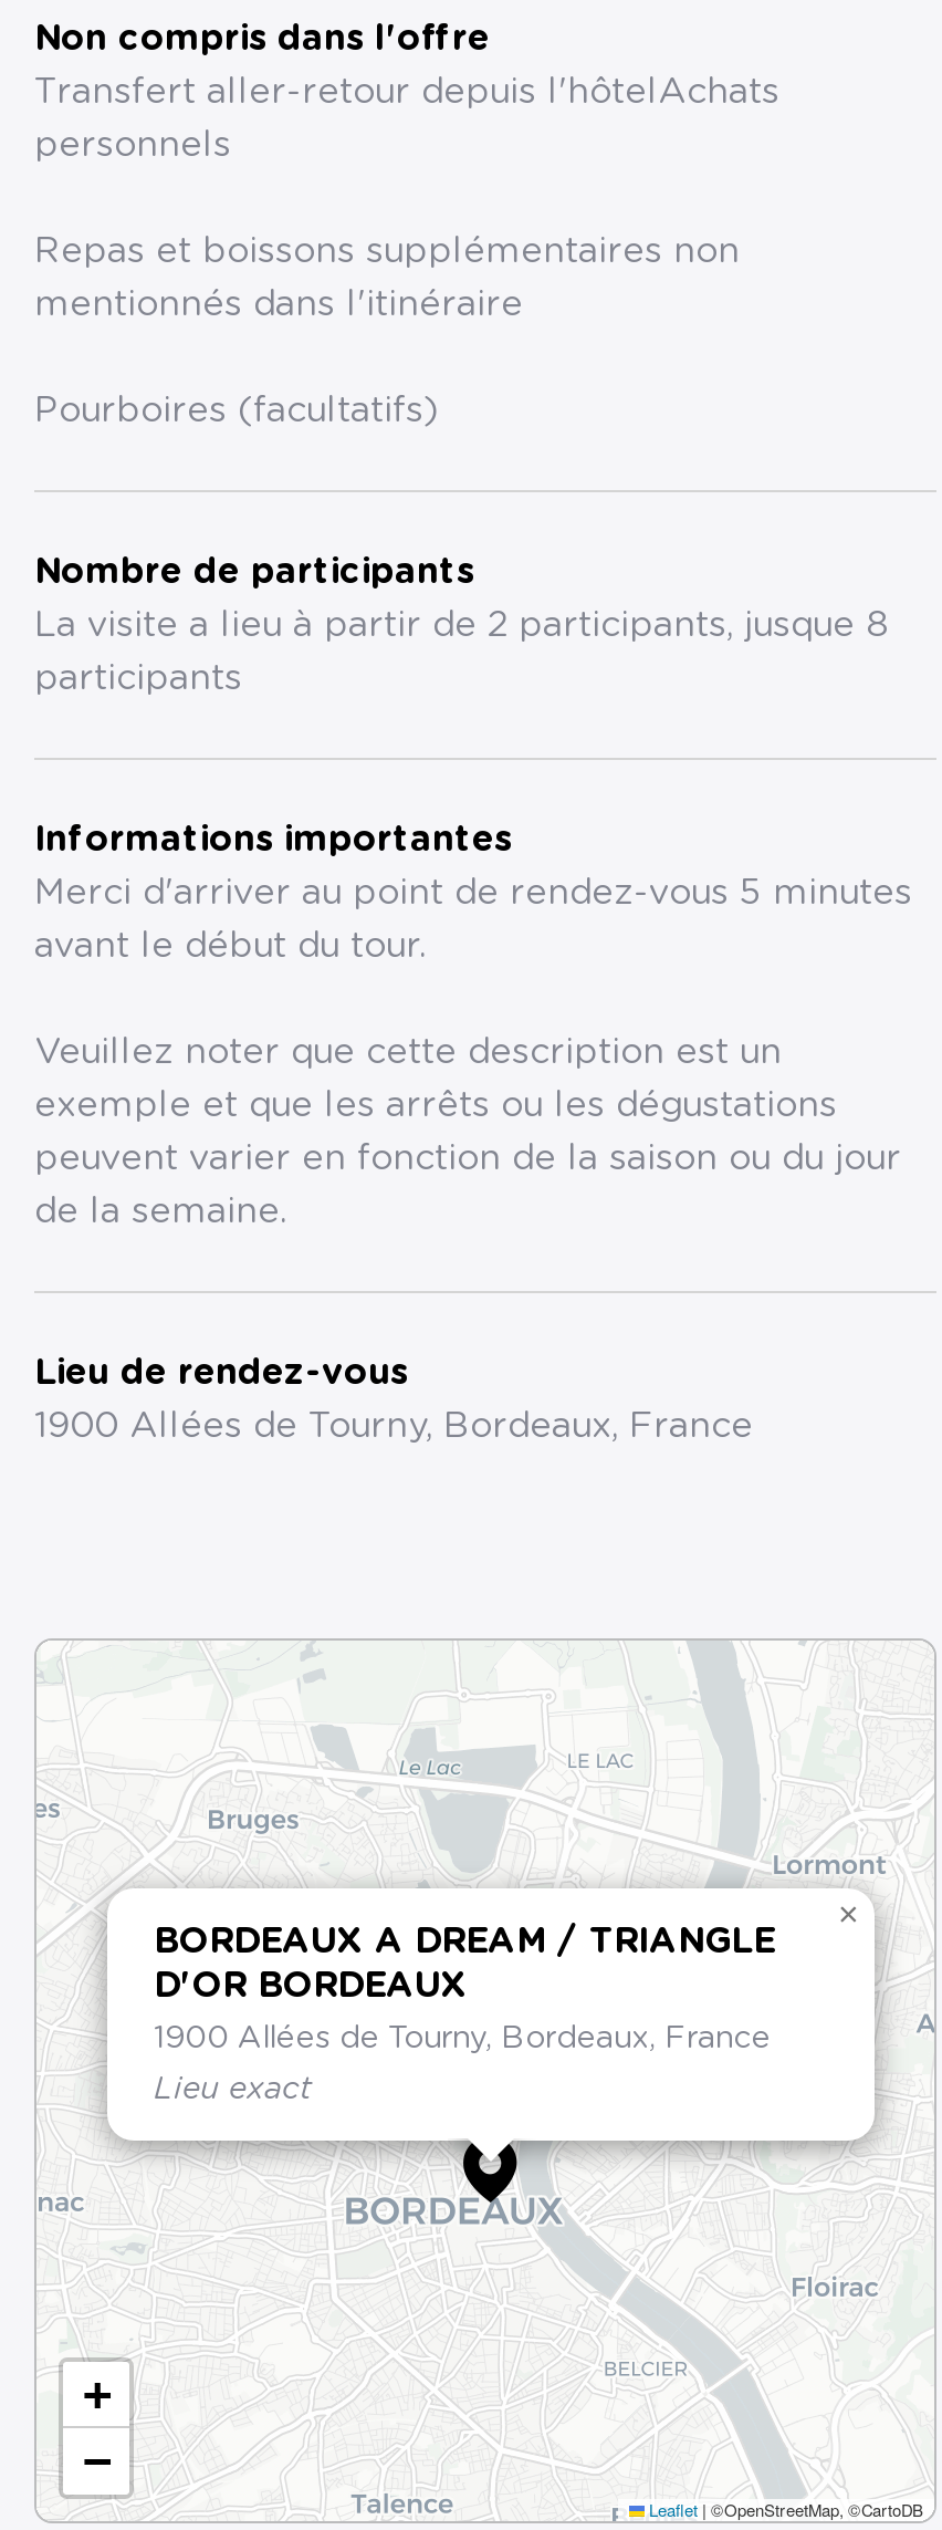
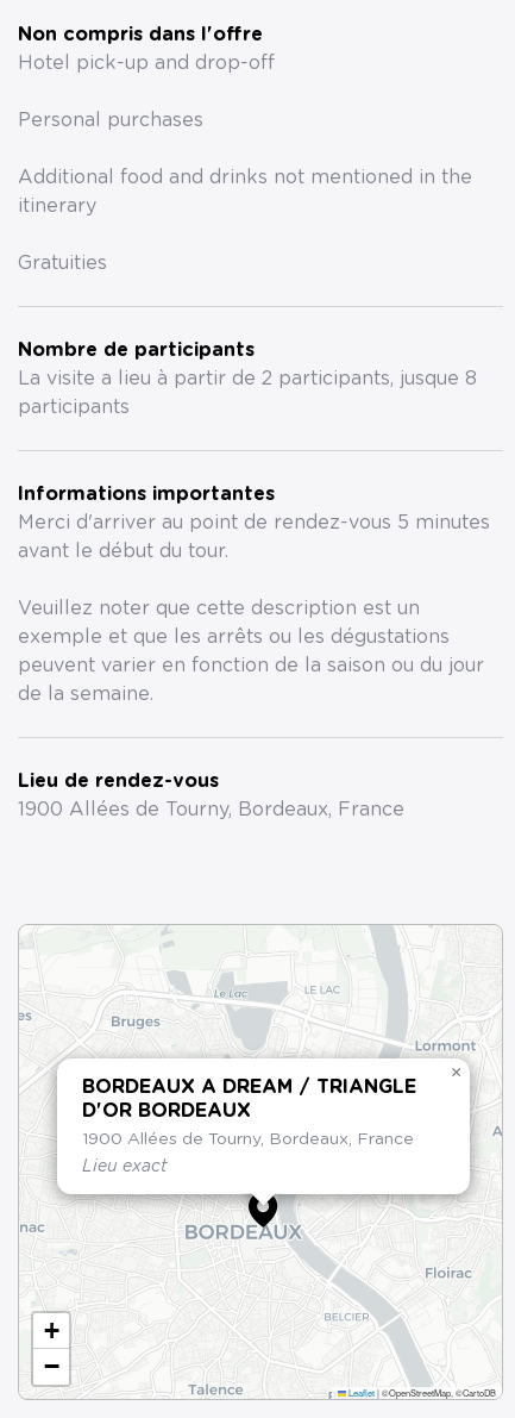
[34,74,779,110] Transfert aller-retour depuis l'hôtelAchats -> [18,54,275,73] Hotel pick-up and drop-off
[34,127,231,163] personnels -> [18,111,203,130] Personal purchases
[34,233,740,269] Repas et boissons supplémentaires non -> [18,168,472,187] Additional food and drinks not mentioned in the
[34,287,523,322] mentionnés dans l'itinéraire -> [18,196,96,215] itinerary
[34,393,439,428] Pourboires (facultatifs) -> [18,254,107,273] Gratuities

